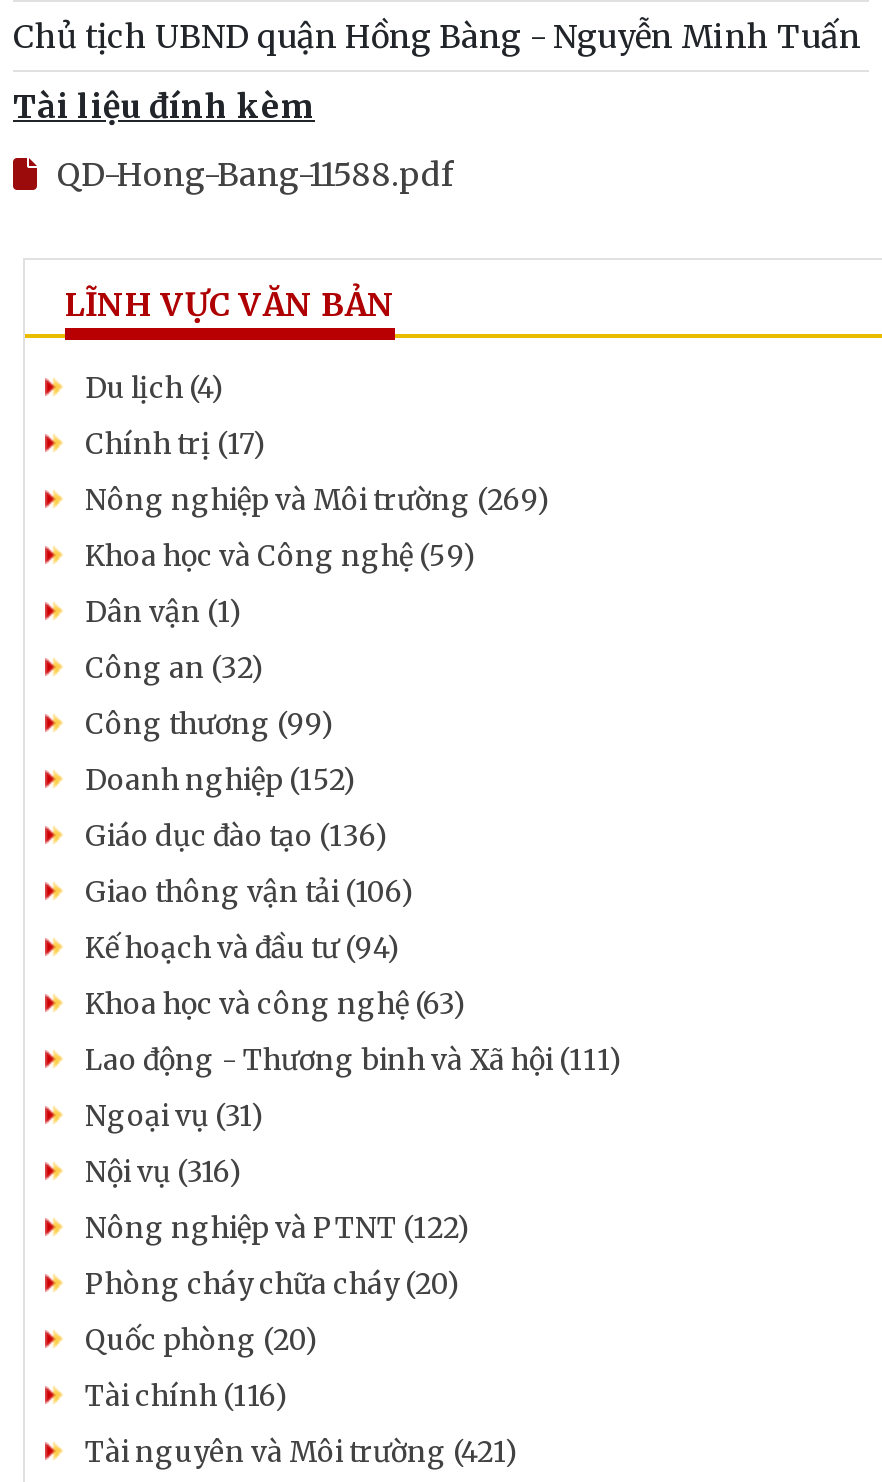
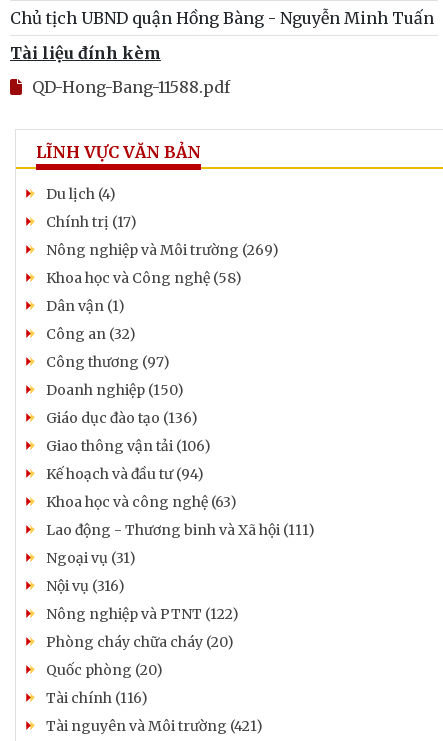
[85,537,477,573] Khoa học và Công nghệ (59) -> [46,269,242,287] Khoa học và Công nghệ (58)
[85,705,335,741] Công thương (99) -> [46,353,170,371] Công thương (97)
[85,761,357,797] Doanh nghiệp (152) -> [46,381,184,399] Doanh nghiệp (150)

